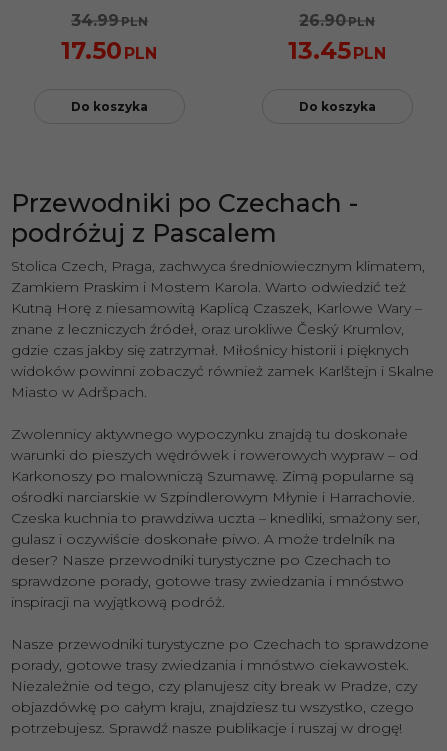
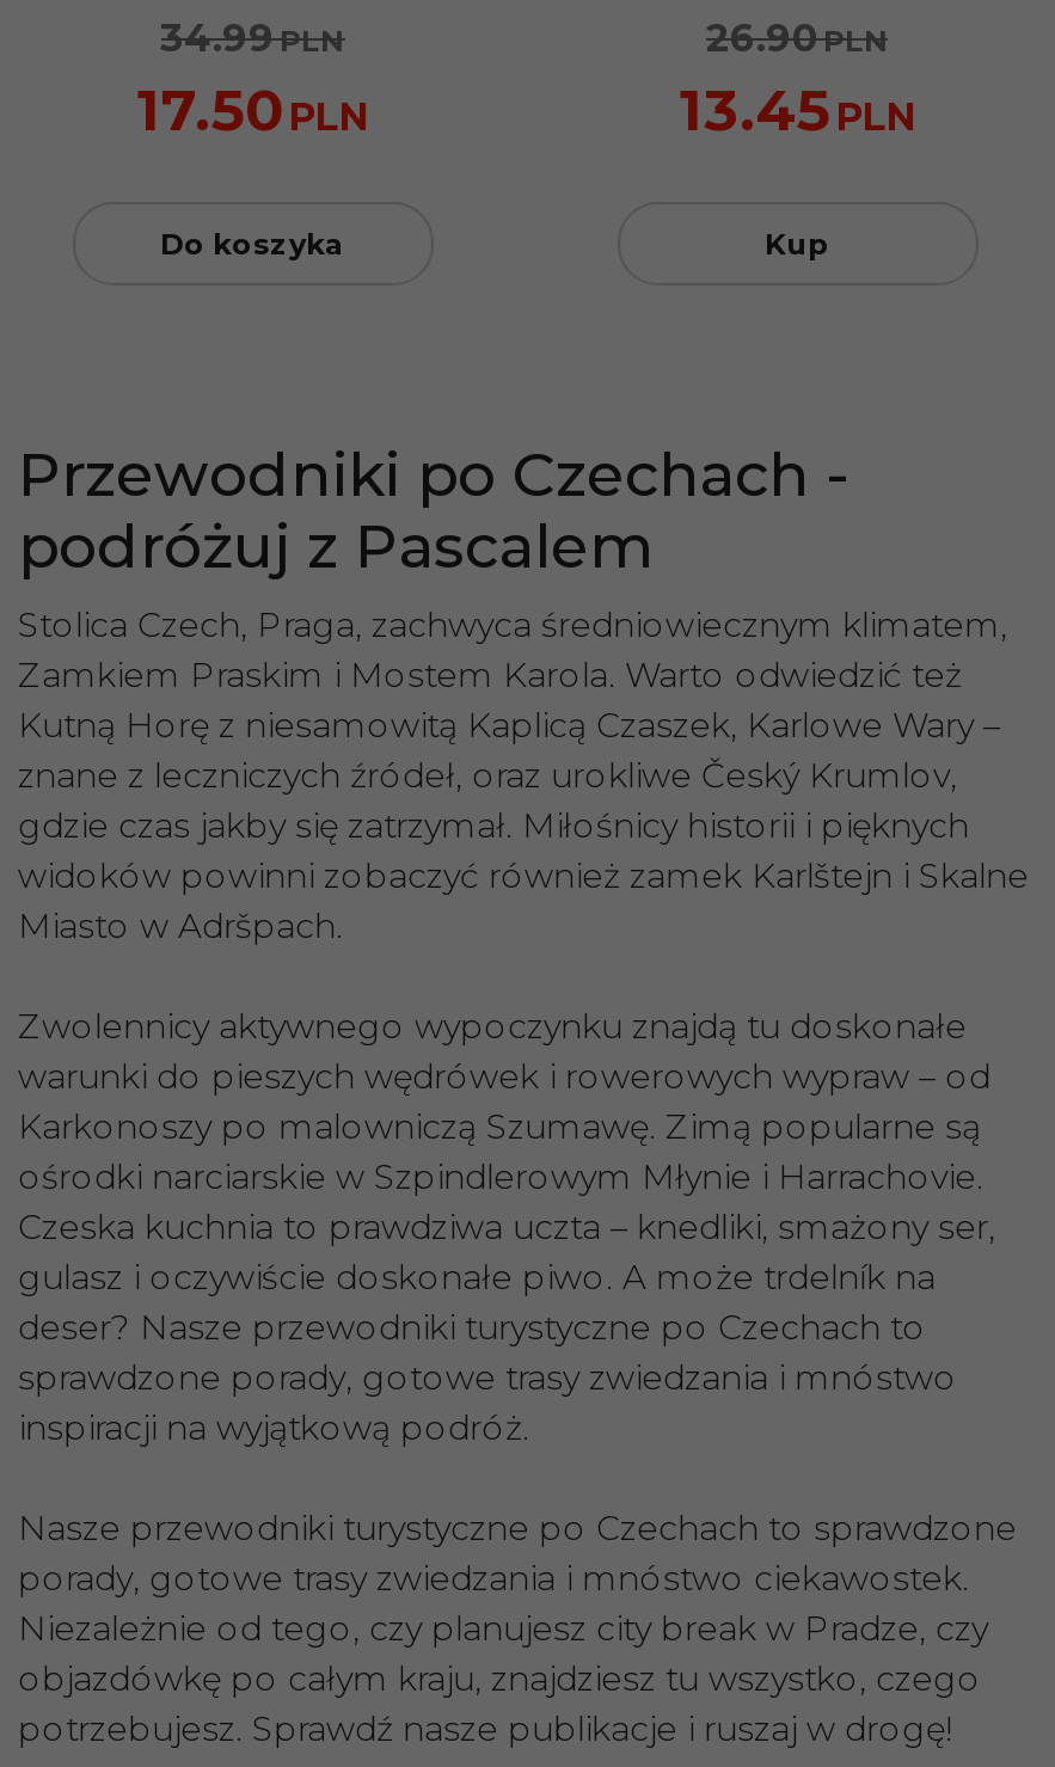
[298,98,375,113] Do koszyka -> [765,225,829,260] Kup

